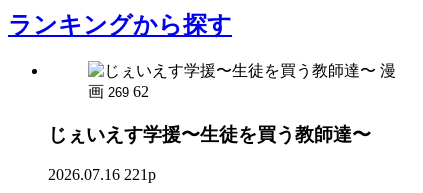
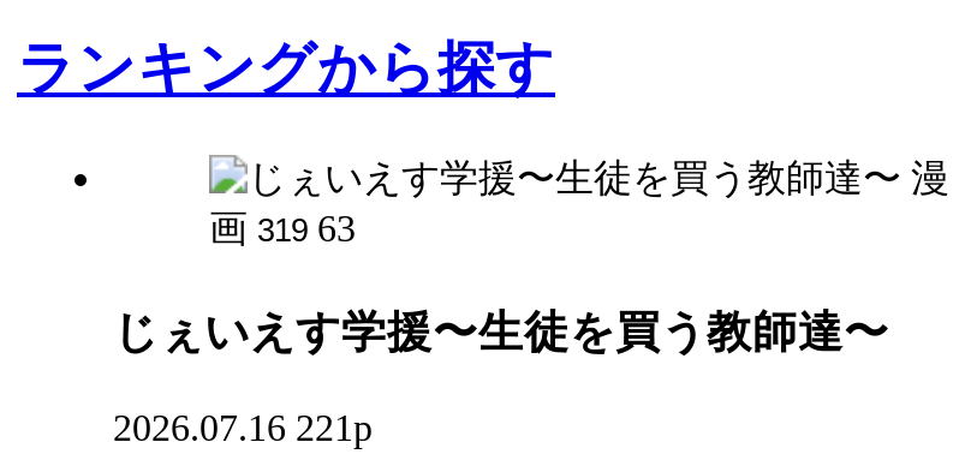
[88,83,149,100] 画 269 62 -> [209,208,356,249] 画 319 63

